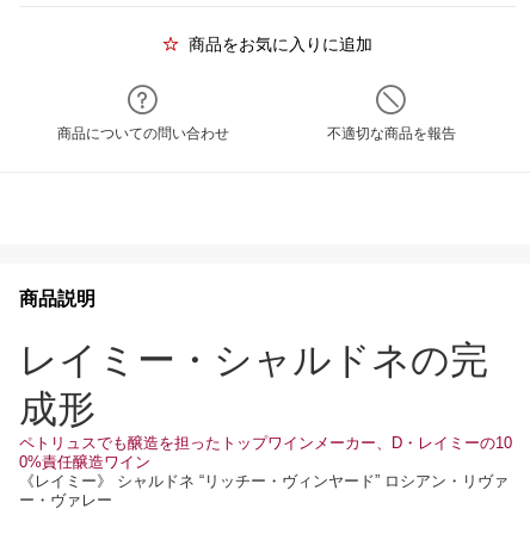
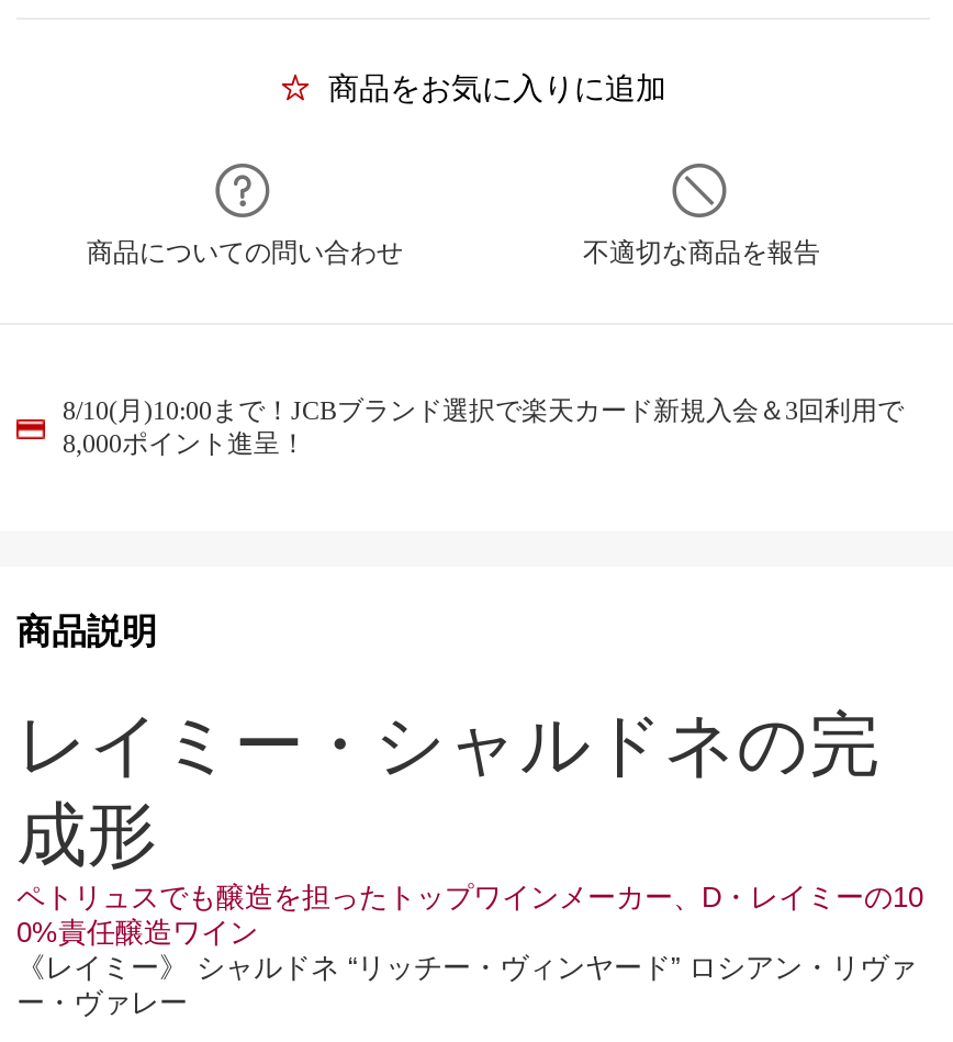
none -> [63,395,904,459] 8/10(月)10:00まで！JCBブランド選択で楽天カード新規入会＆3回利用で | 8,000ポイント進呈！

